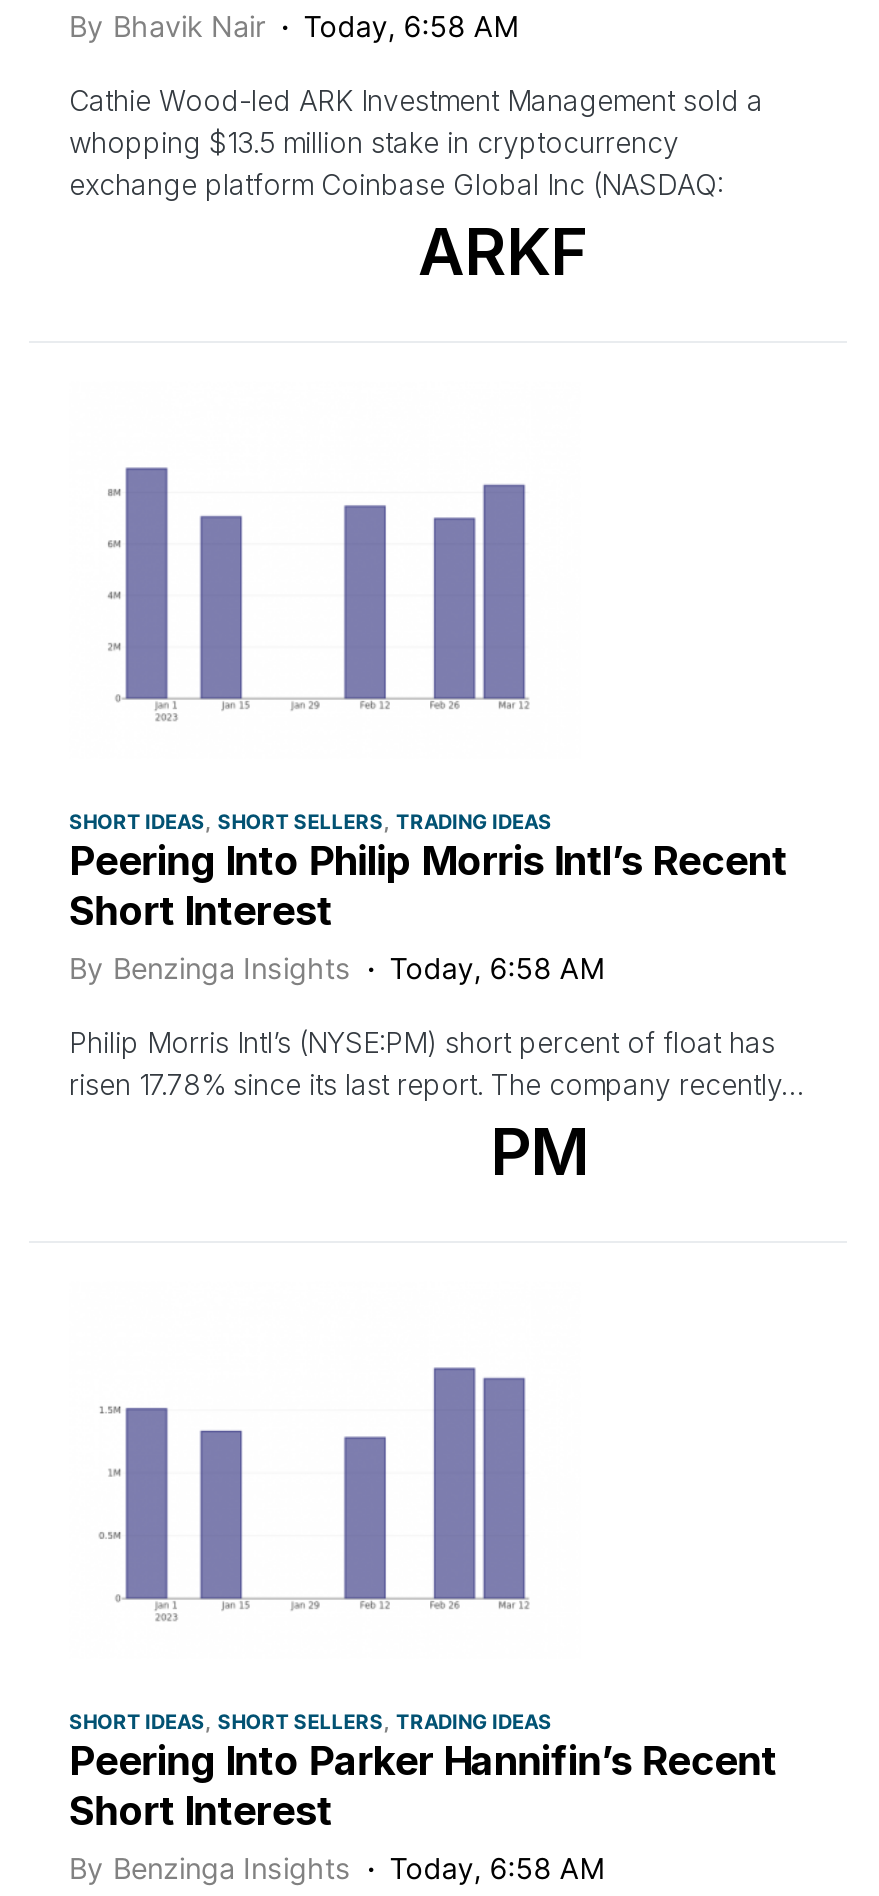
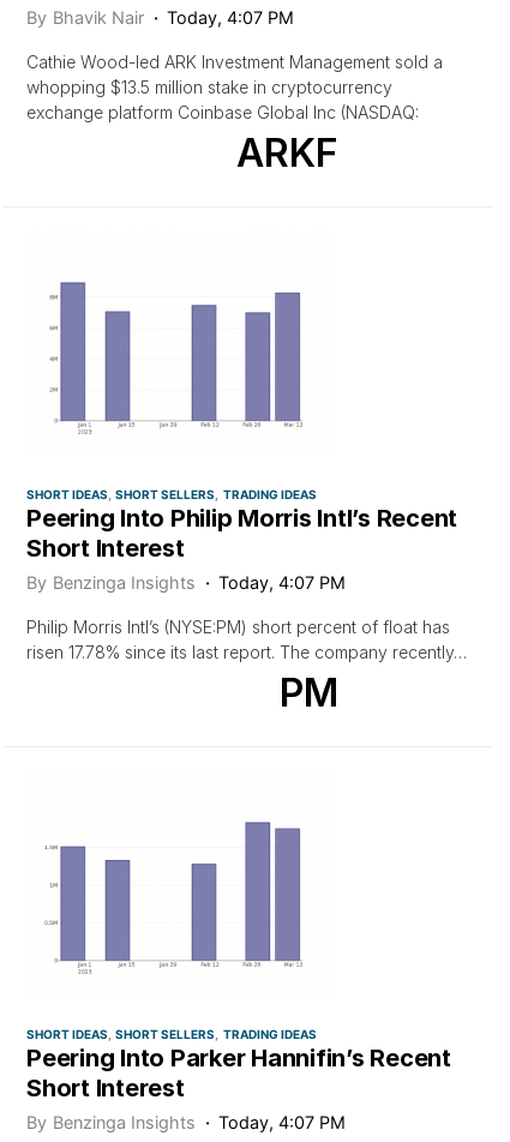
[69,9,519,43] By Bhavik Nair Today, 6:58 AM -> [26,7,294,28] By Bhavik Nair Today, 4:07 PM
[69,951,605,985] By Benzinga Insights Today, 6:58 AM -> [26,572,346,592] By Benzinga Insights Today, 4:07 PM
[69,1850,605,1884] By Benzinga Insights Today, 6:58 AM -> [26,1111,346,1132] By Benzinga Insights Today, 4:07 PM

